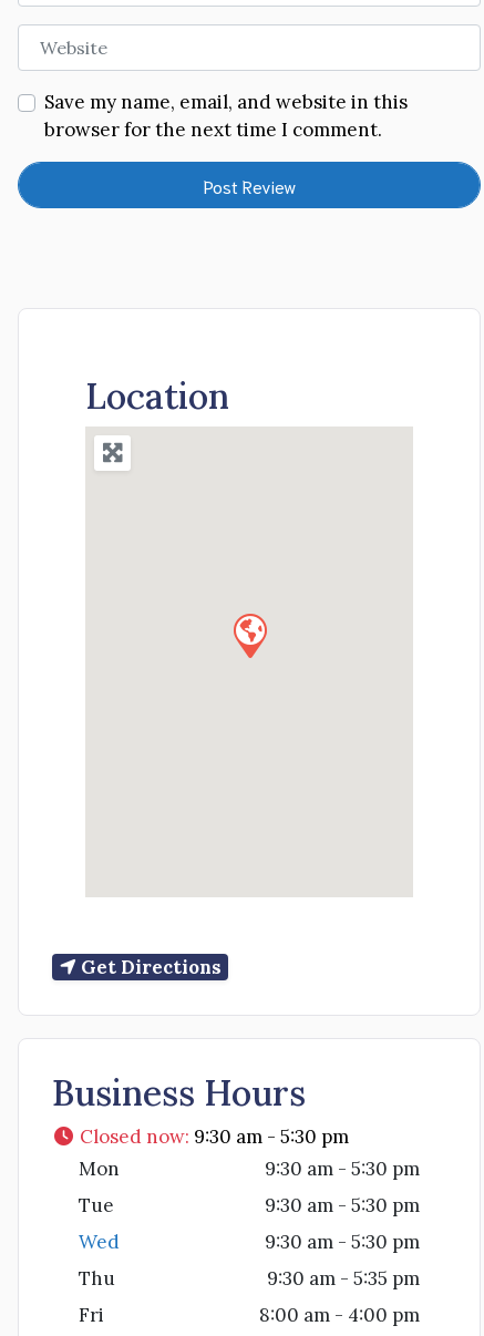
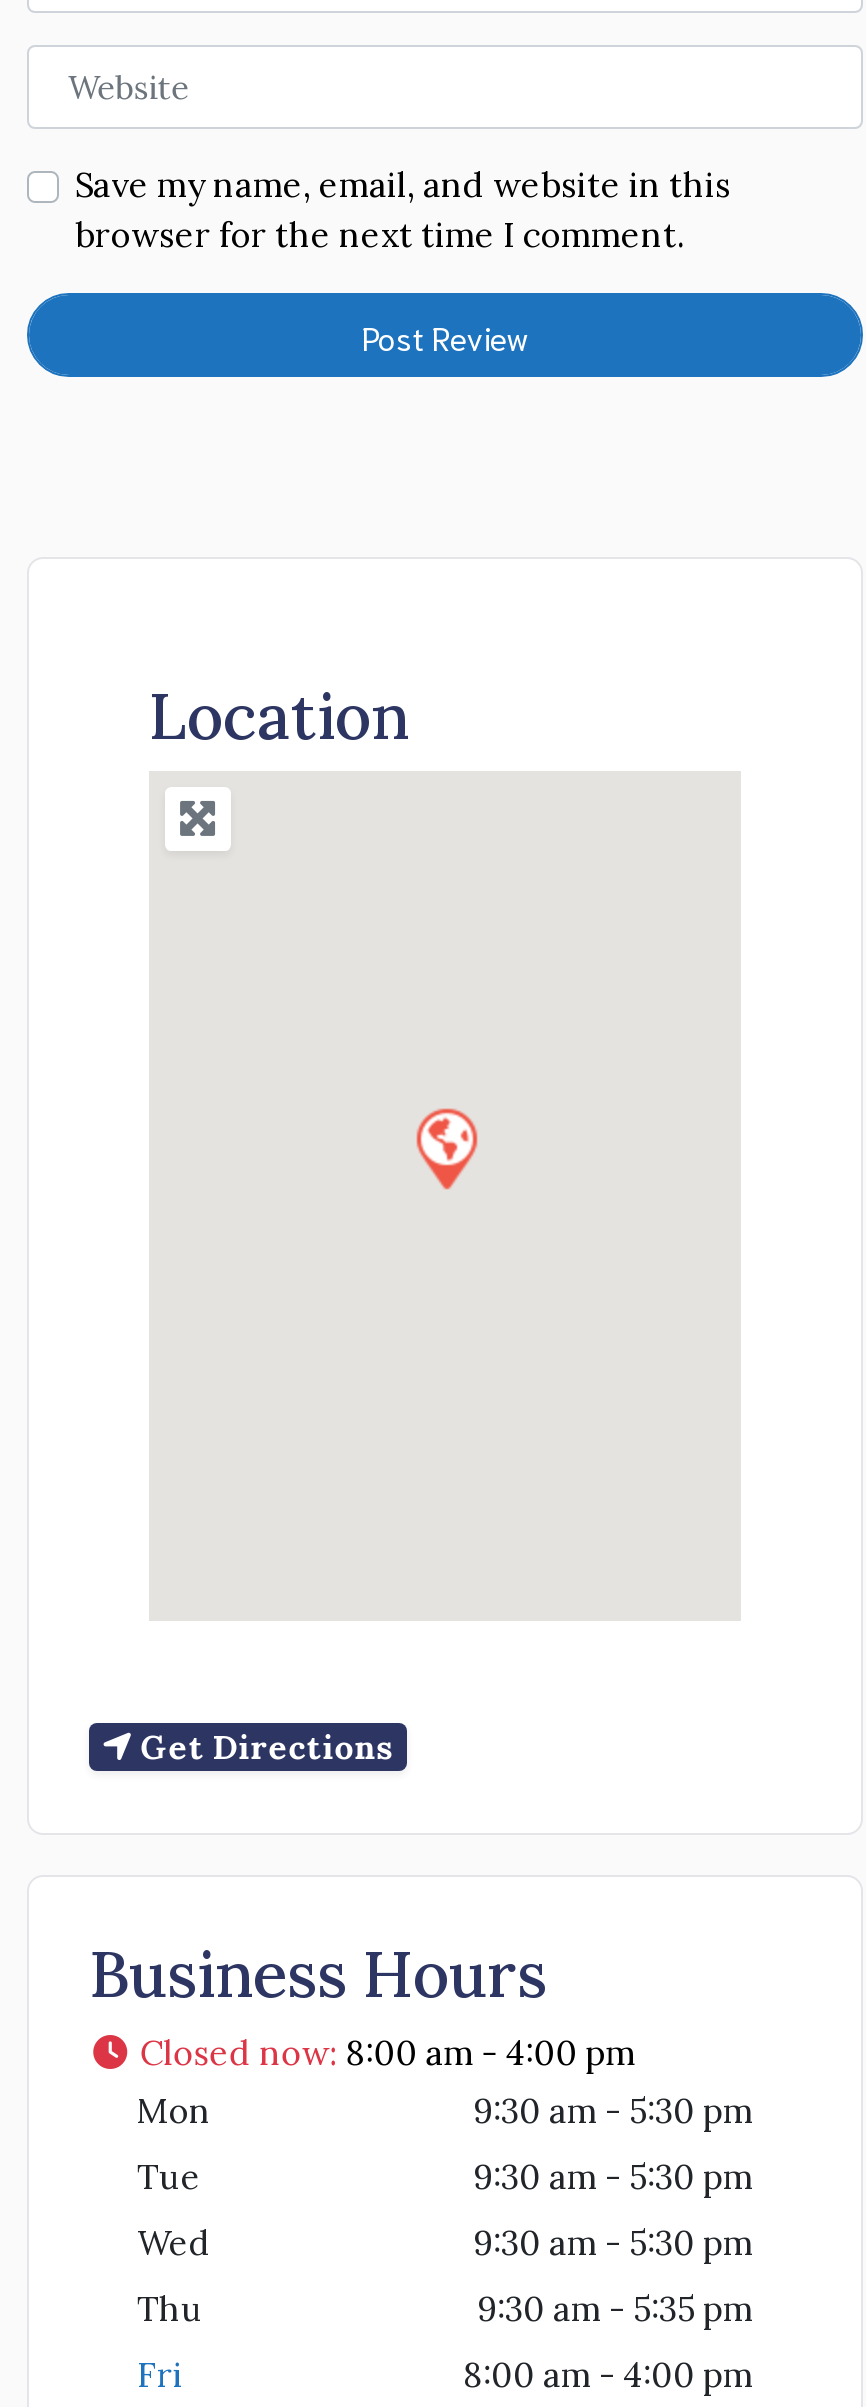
[80,1124,349,1149] Closed now: 9:30 am - 5:30 pm -> [139,2031,635,2075] Closed now: 8:00 am - 4:00 pm

